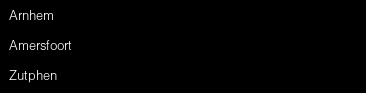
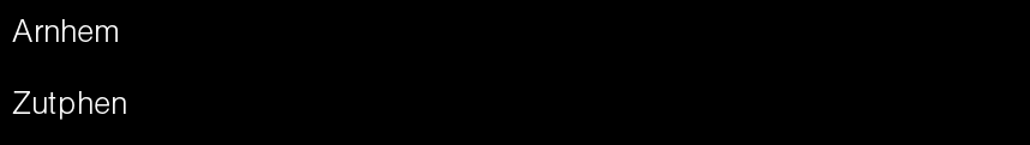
[9,41,72,52] Amersfoort -> none

